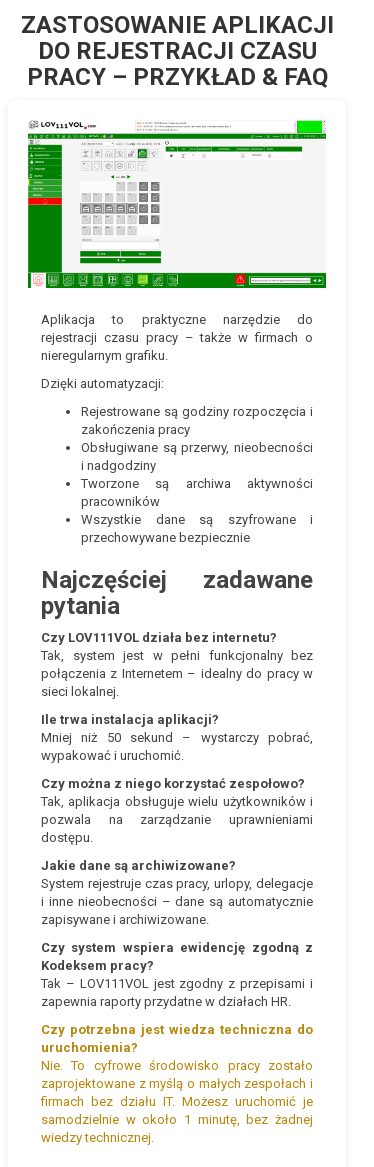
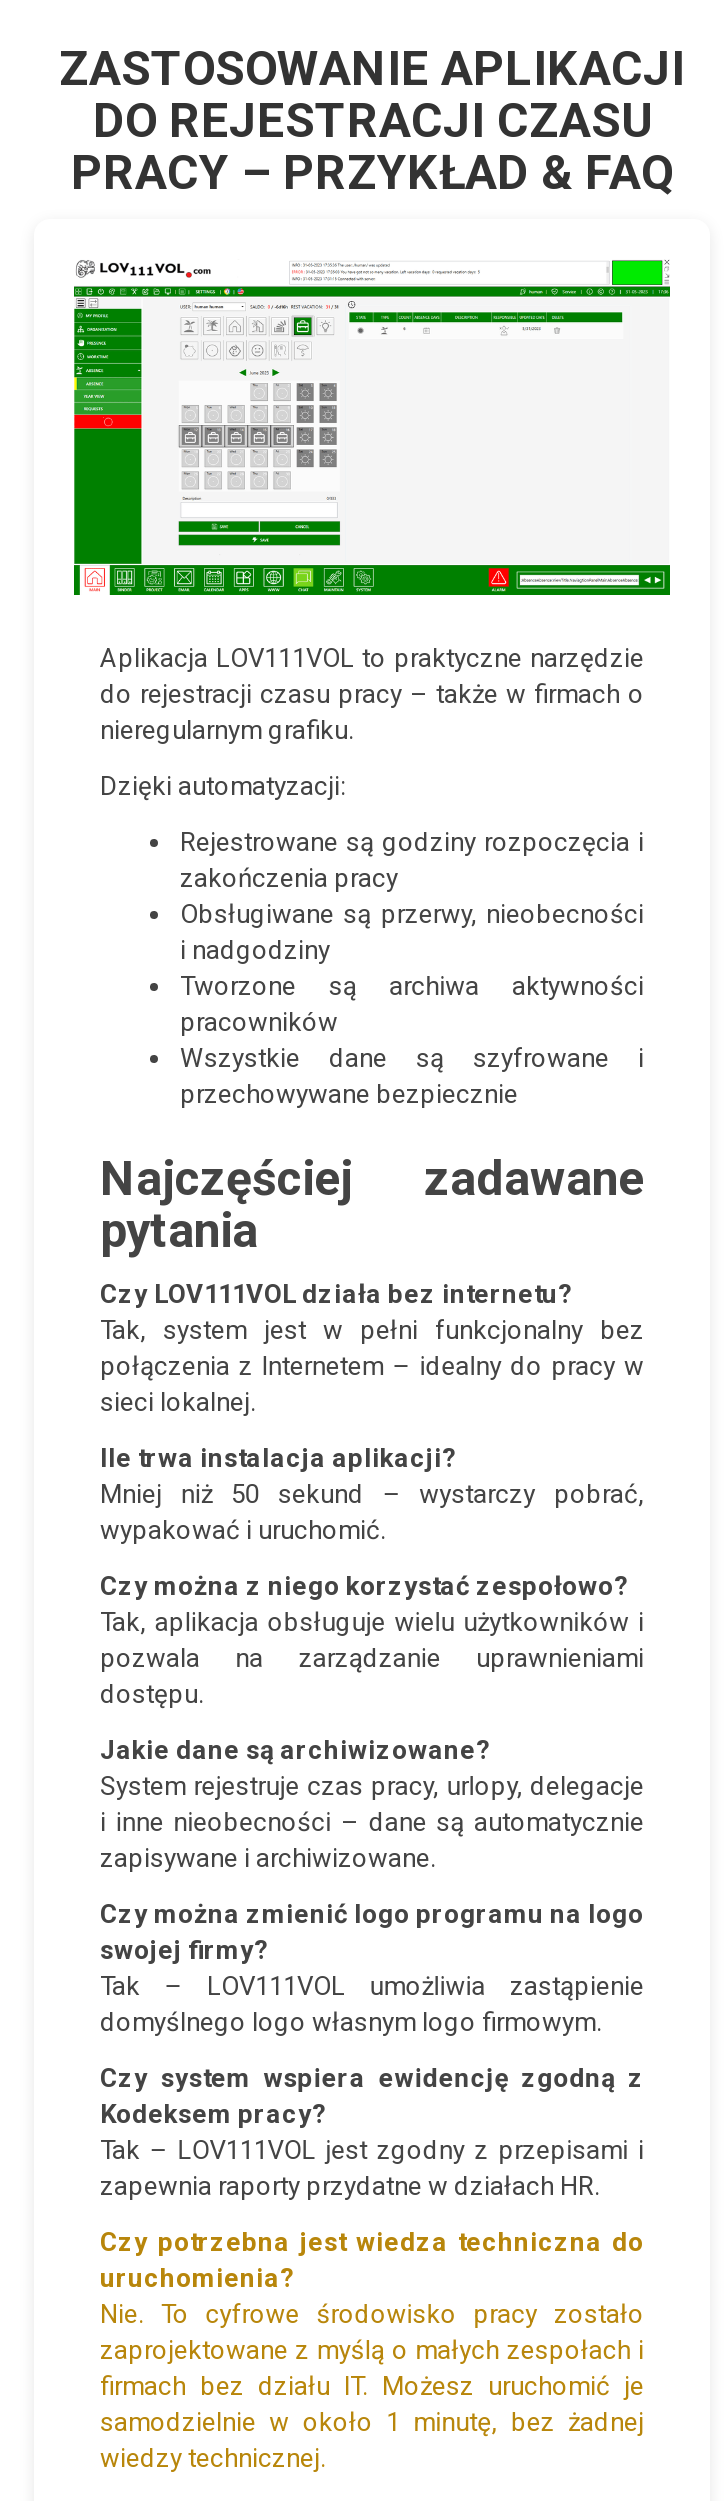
[41,312,313,345] Aplikacja to praktyczne narzędzie do | rejestracji czasu pracy – także w firmach o -> [100,643,644,709] Aplikacja LOV111VOL to praktyczne narzędzie | do rejestracji czasu pracy – także w firmach o
none -> [100,1899,644,2037] Czy można zmienić logo programu na logo | swojej firmy? | Tak – LOV111VOL umożliwia zastąpienie | domyślnego logo własnym logo firmowym.

